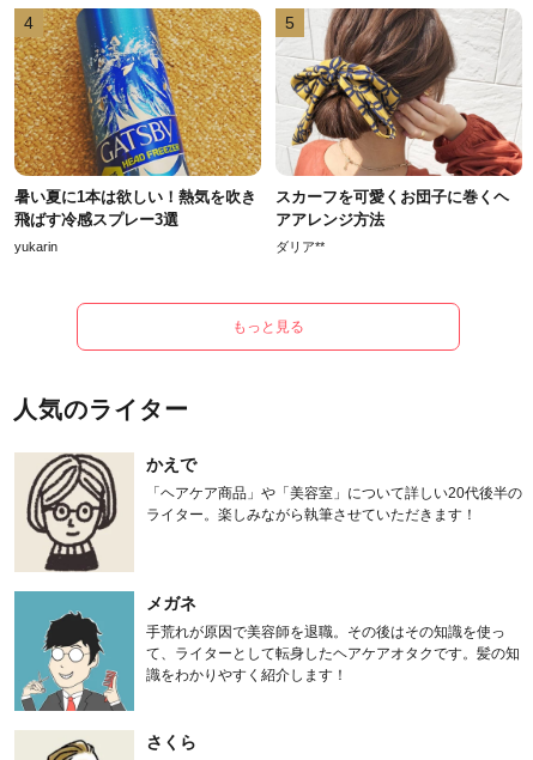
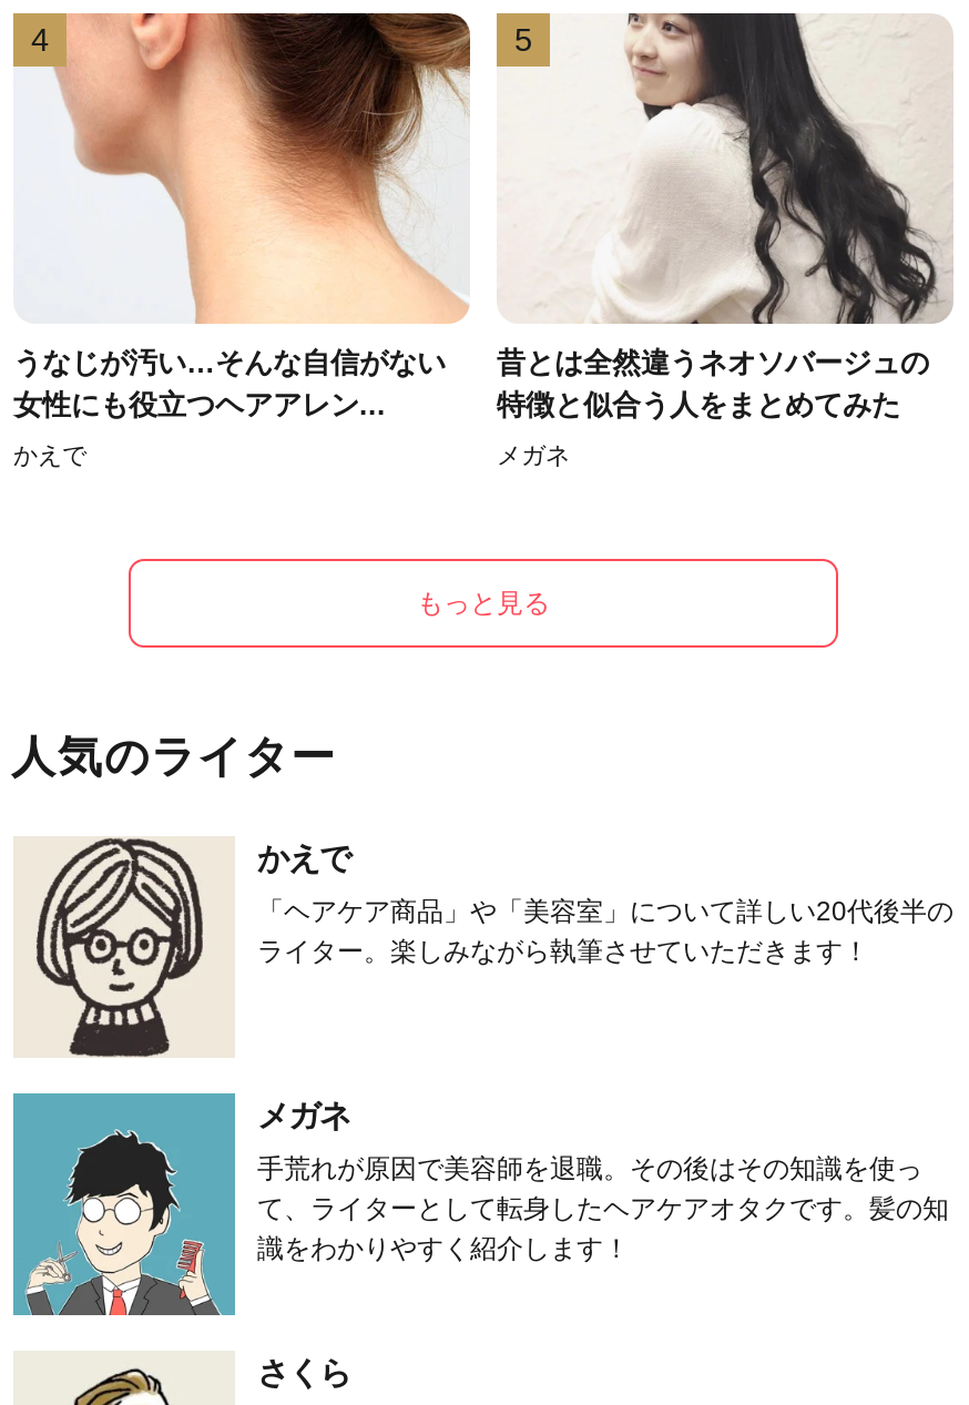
[13,7,262,229] [image] | 暑い夏に1本は欲しい！熱気を吹き | 飛ばす冷感スプレー3選 -> [13,10,470,421] [image] | うなじが汚い…そんな自信がない | 女性にも役立つヘアアレン...
[275,7,522,229] [image] | スカーフを可愛くお団子に巻くヘ | アアレンジ方法 -> [497,12,951,421] [image] | 昔とは全然違うネオソバージュの | 特徴と似合う人をまとめてみた
[14,239,57,254] yukarin -> [13,440,86,467] かえで
[275,239,325,254] ダリア** -> [497,440,570,467] メガネ

